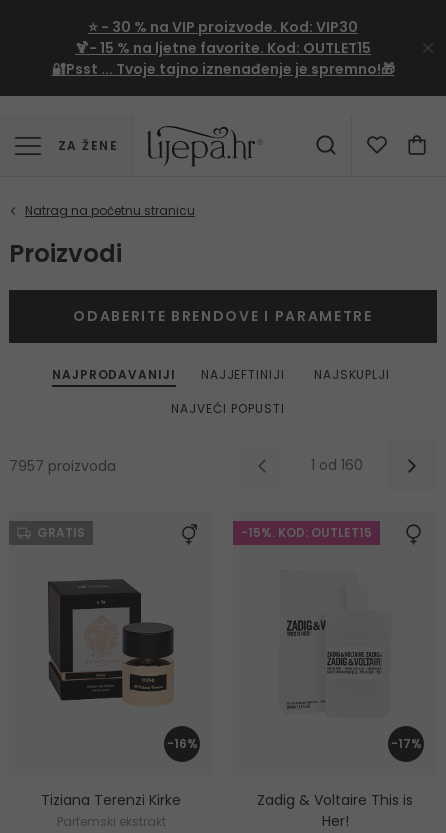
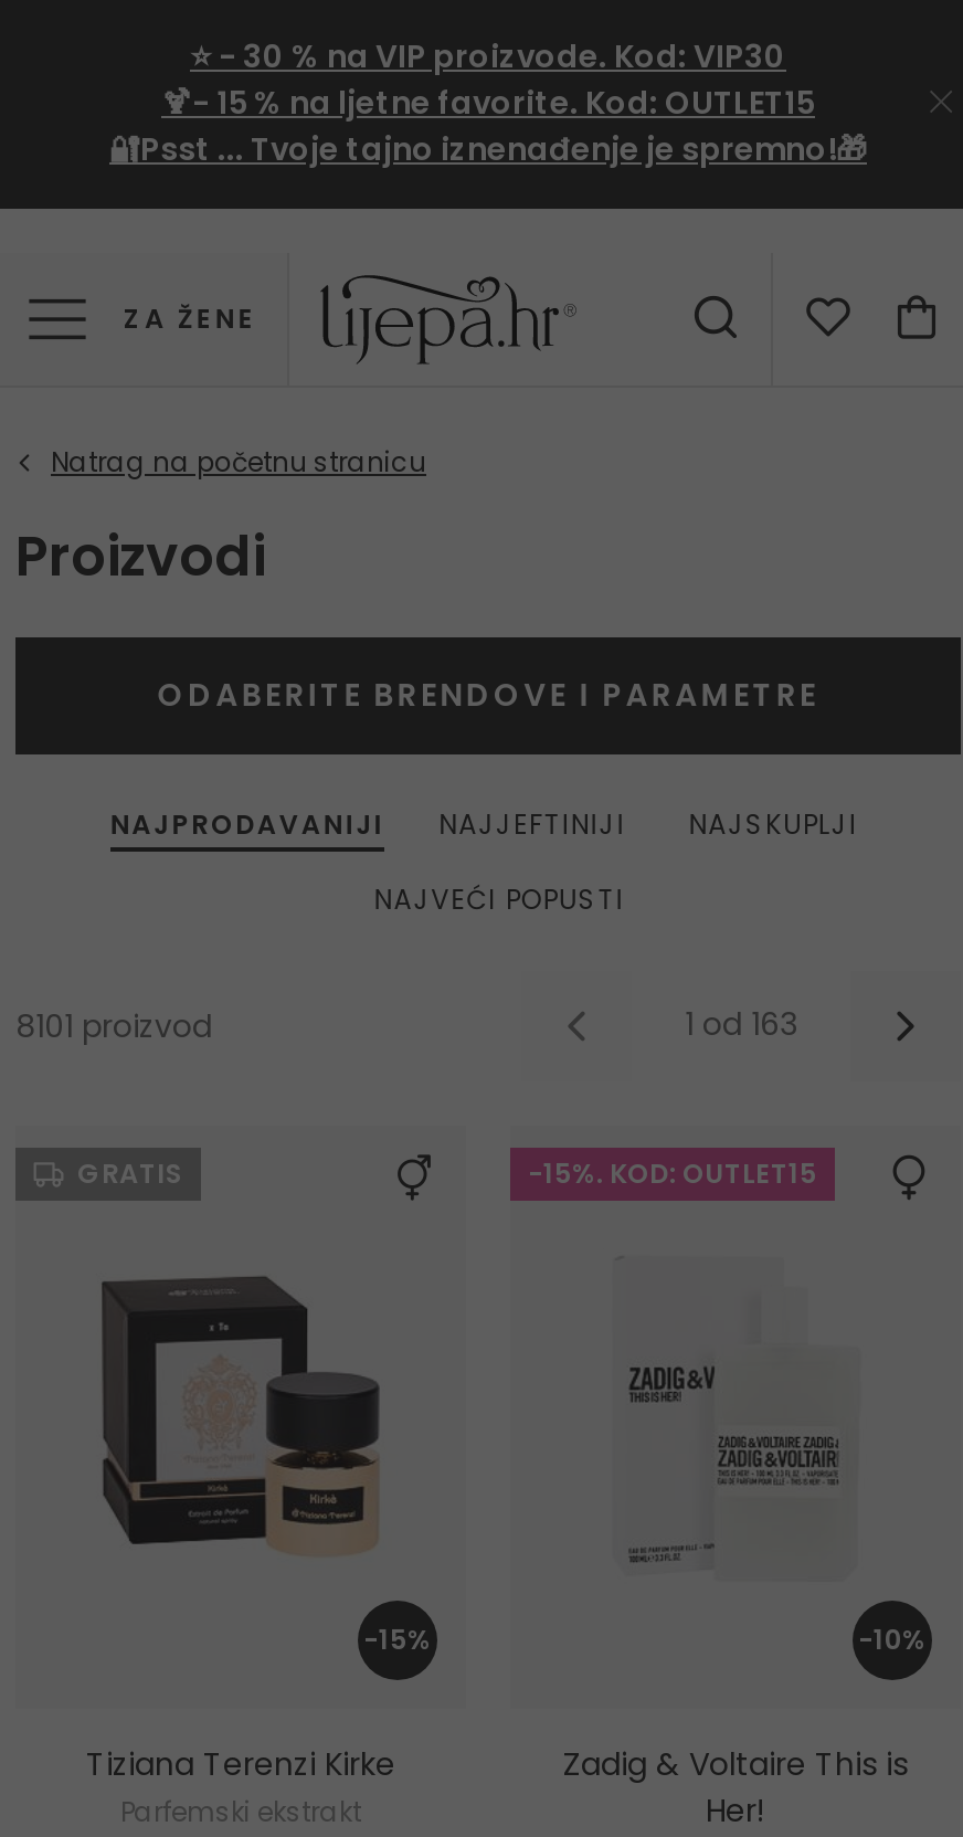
[9,455,363,476] 7957 proizvoda | 1 od 160 -> [15,1002,797,1048] 8101 proizvod | 1 od 163
[166,735,197,752] -16% -> [363,1621,432,1659] -15%
[390,735,421,752] -17% -> [858,1621,927,1659] -10%

